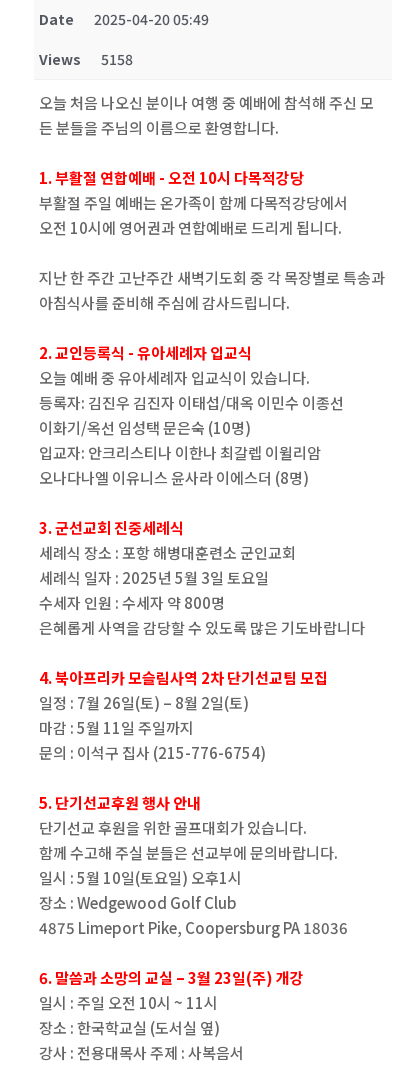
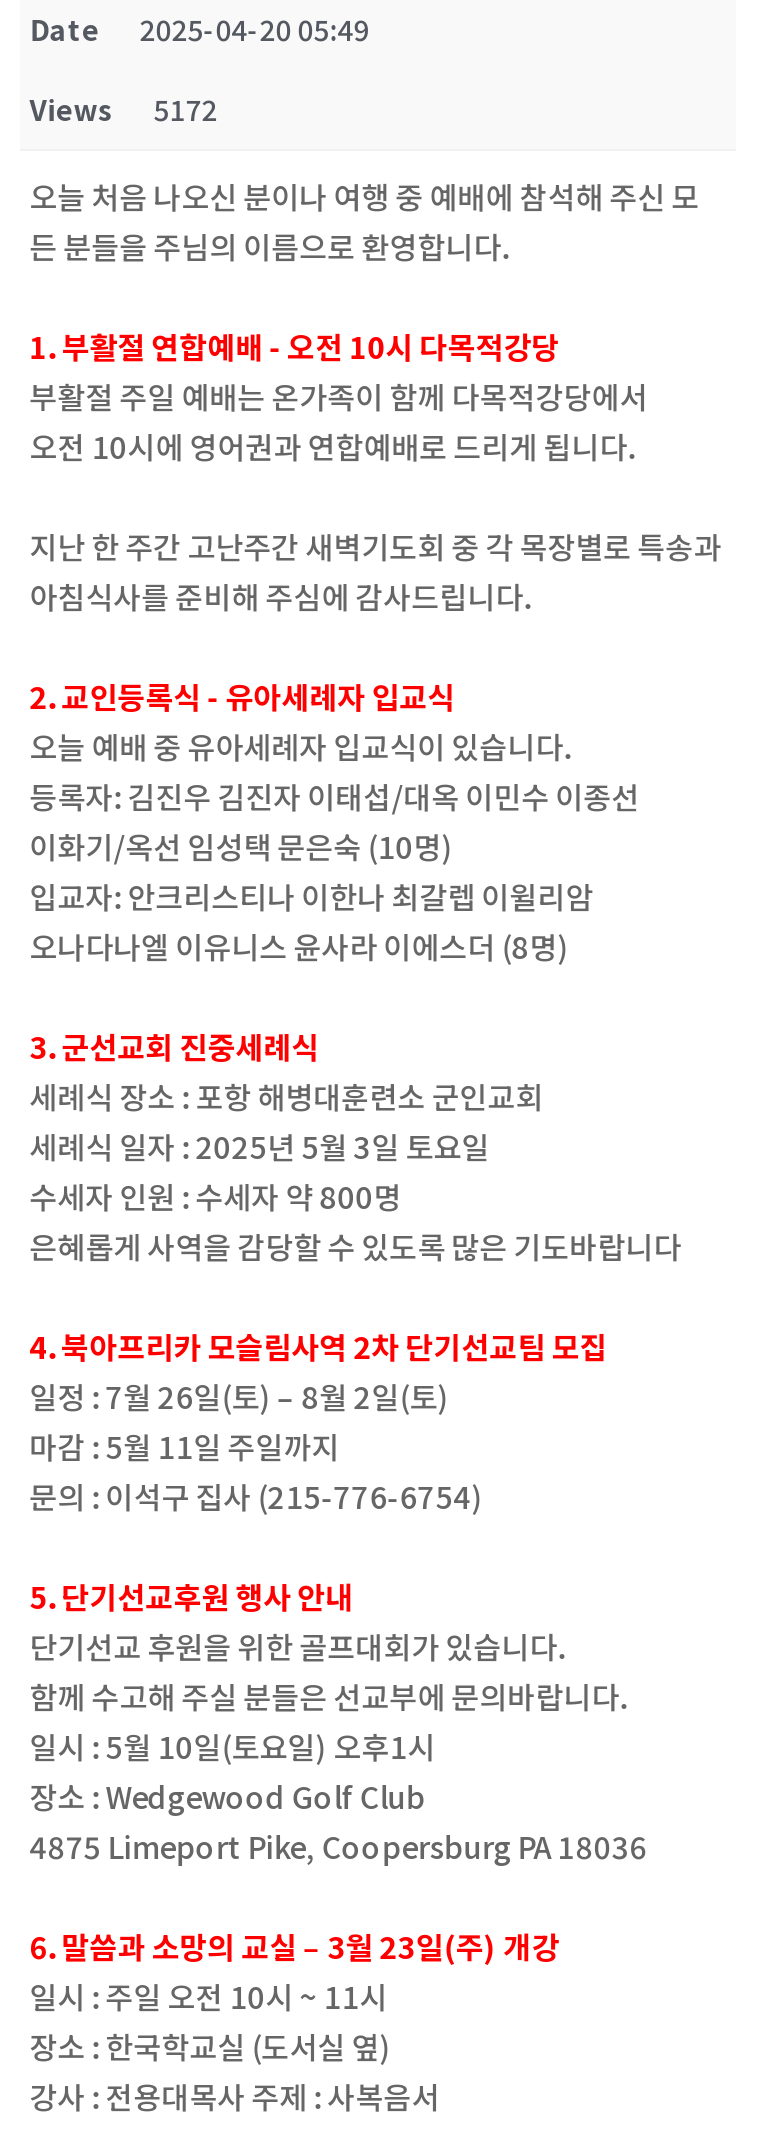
[39,49,133,69] Views 5158 -> [30,89,218,129] Views 5172

